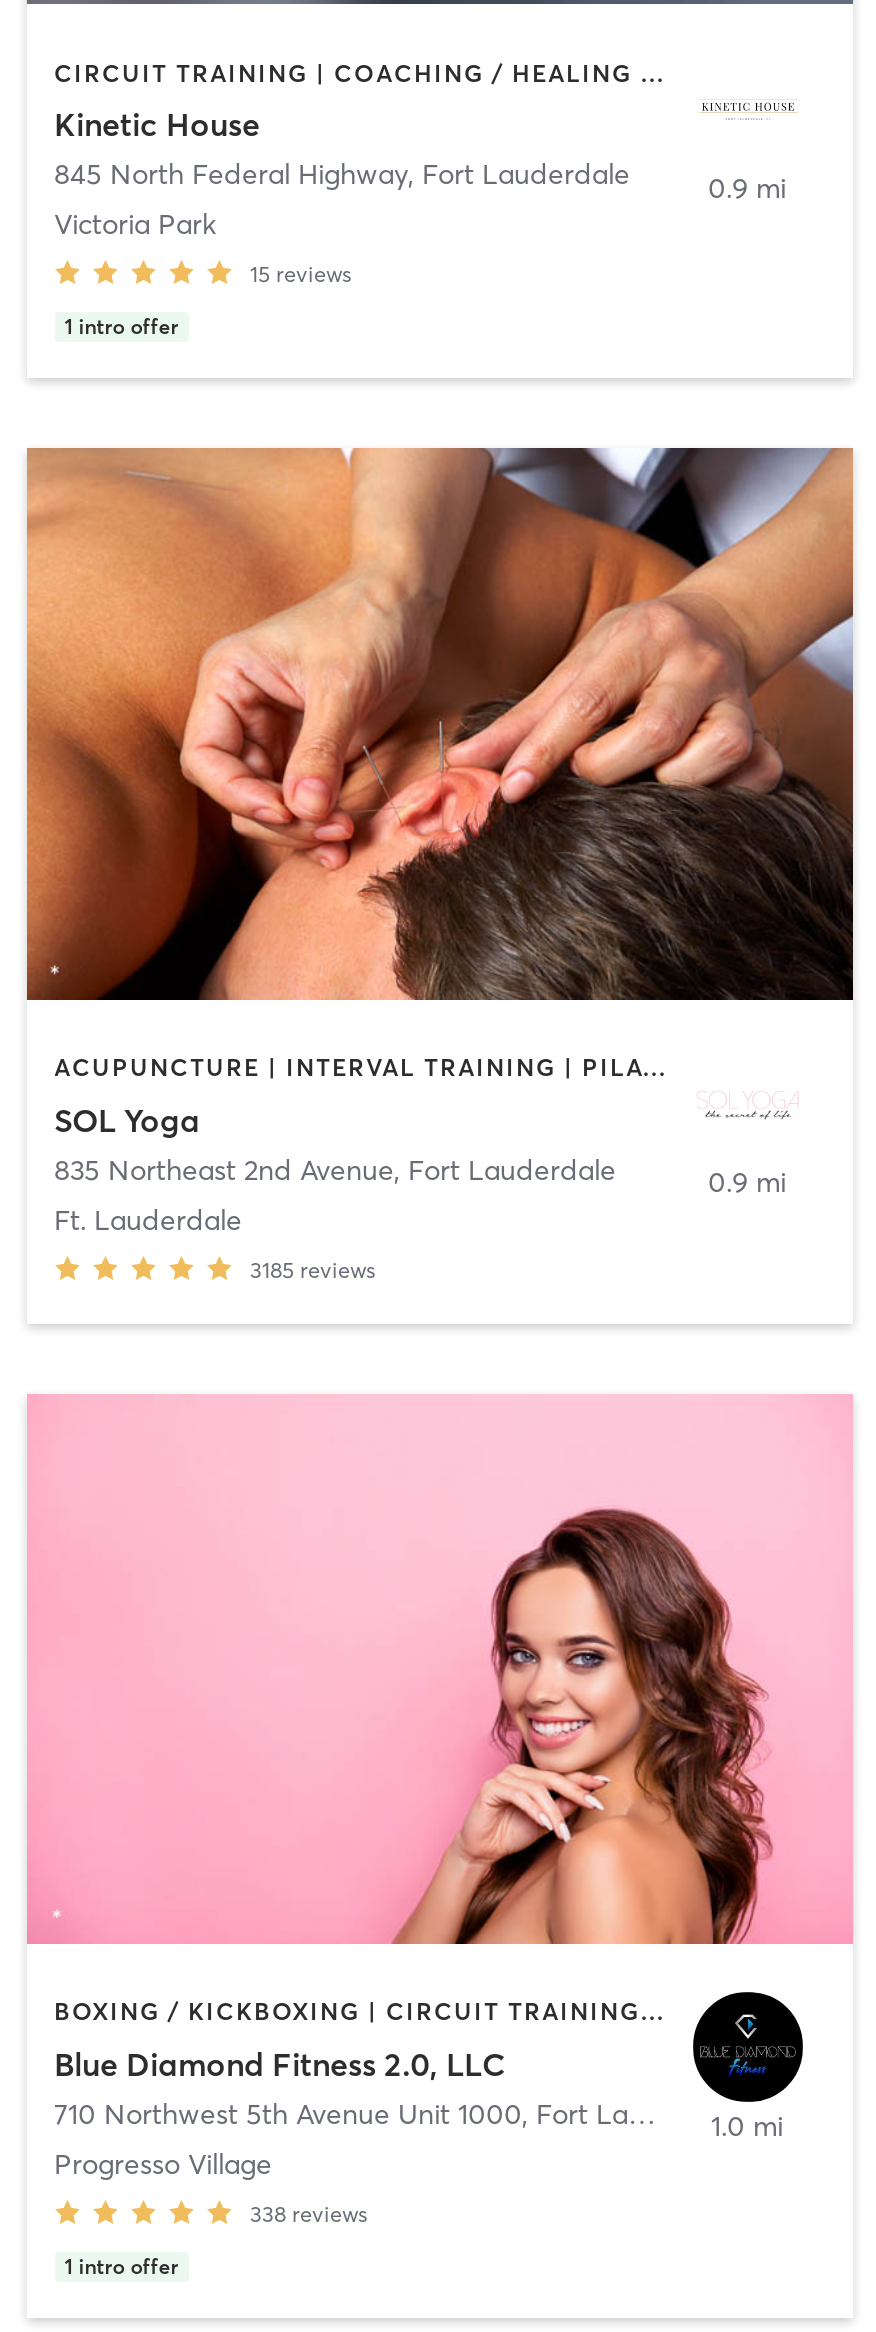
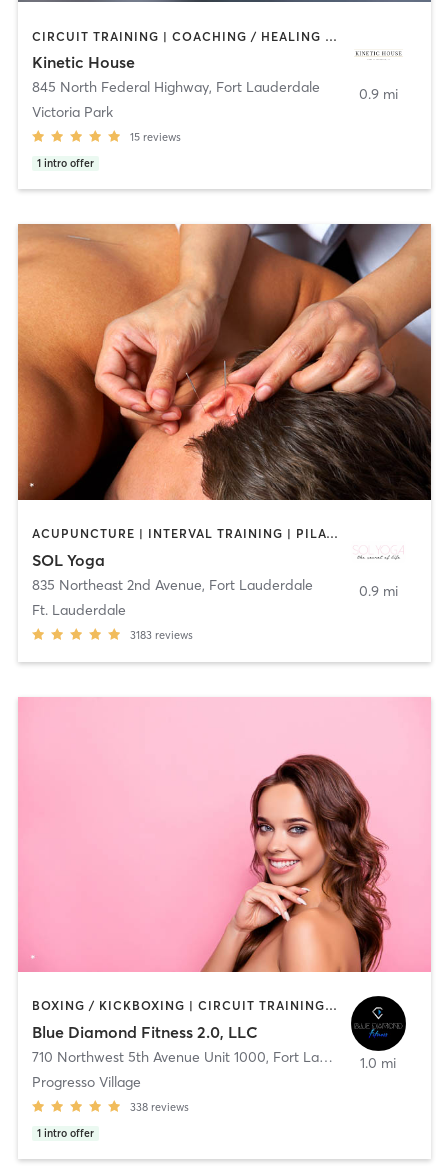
[250,1255,376,1283] 3185 reviews -> [129,628,192,642] 3183 reviews

